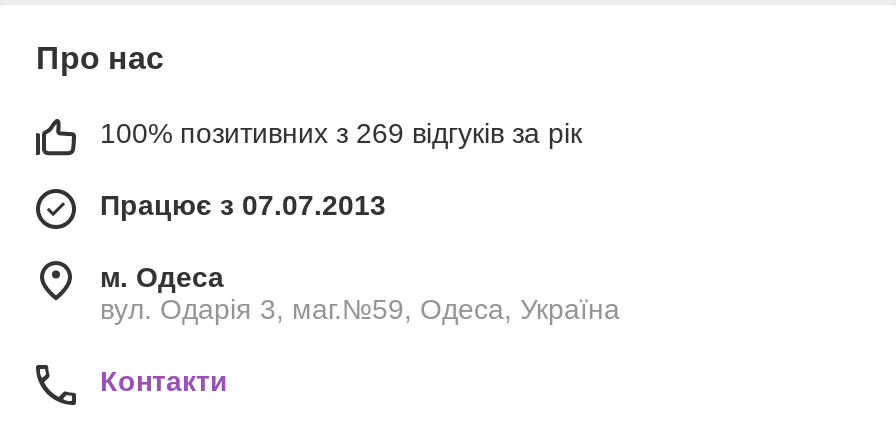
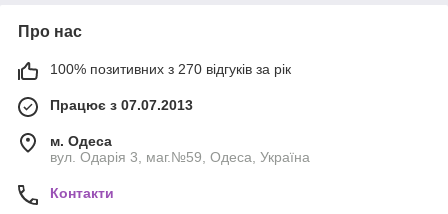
[100,117,582,149] 100% позитивних з 269 відгуків за рік -> [50,61,291,77] 100% позитивних з 270 відгуків за рік

